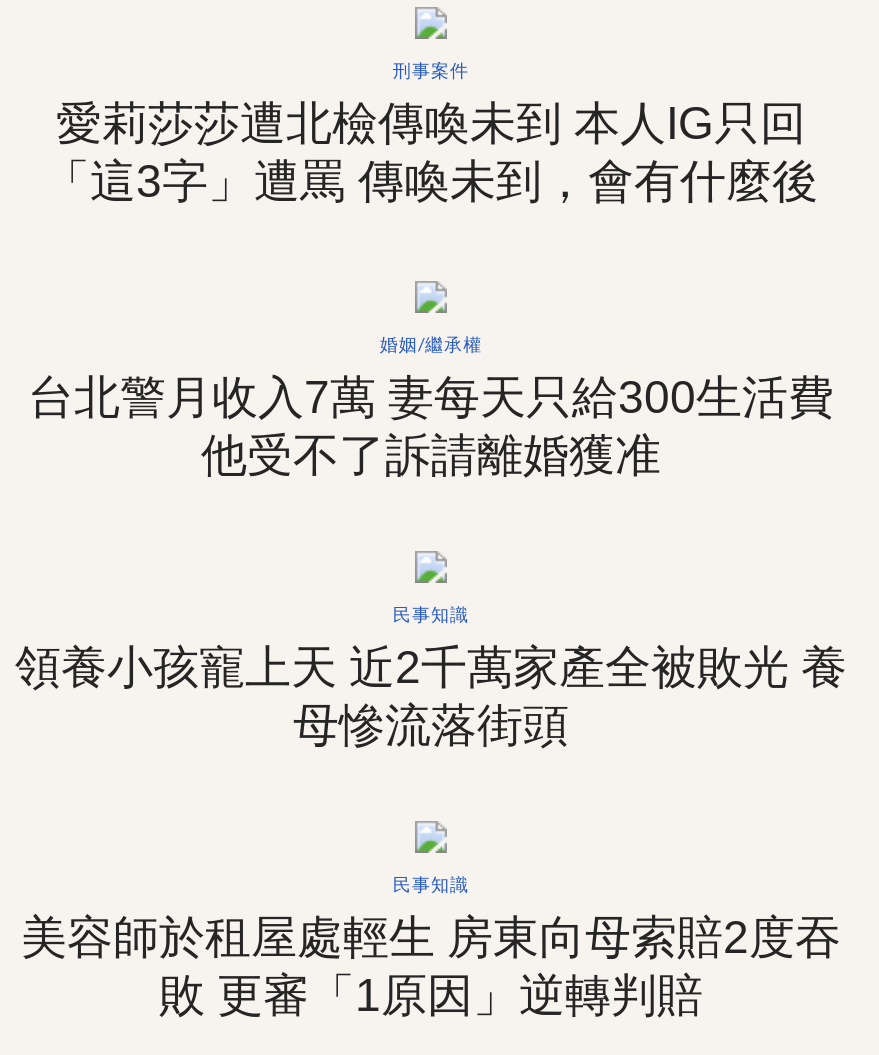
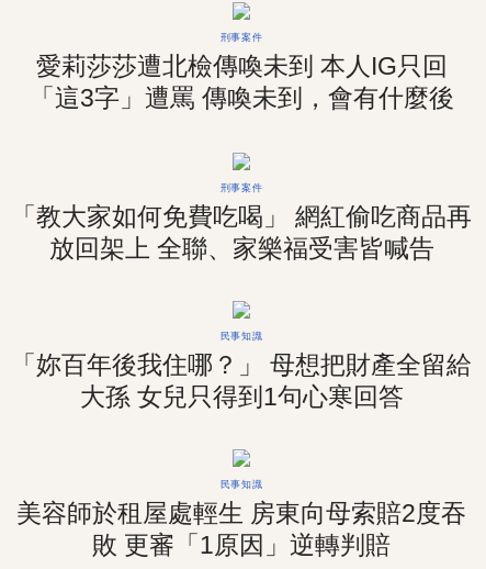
[28,334,834,482] 婚姻/繼承權 | 台北警月收入7萬 妻每天只給300生活費 | 他受不了訴請離婚獲准 -> [11,182,472,263] 刑事案件 | 「教大家如何免費吃喝」 網紅偷吃商品再 | 放回架上 全聯、家樂福受害皆喊告
[15,642,847,752] 領養小孩寵上天 近2千萬家產全被敗光 養 | 母慘流落街頭 -> [11,351,472,411] 「妳百年後我住哪？」 母想把財產全留給 | 大孫 女兒只得到1句心寒回答

